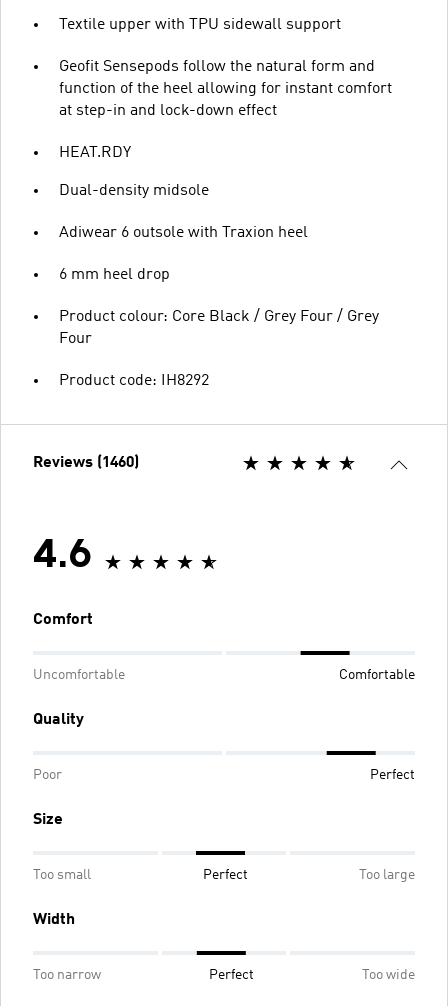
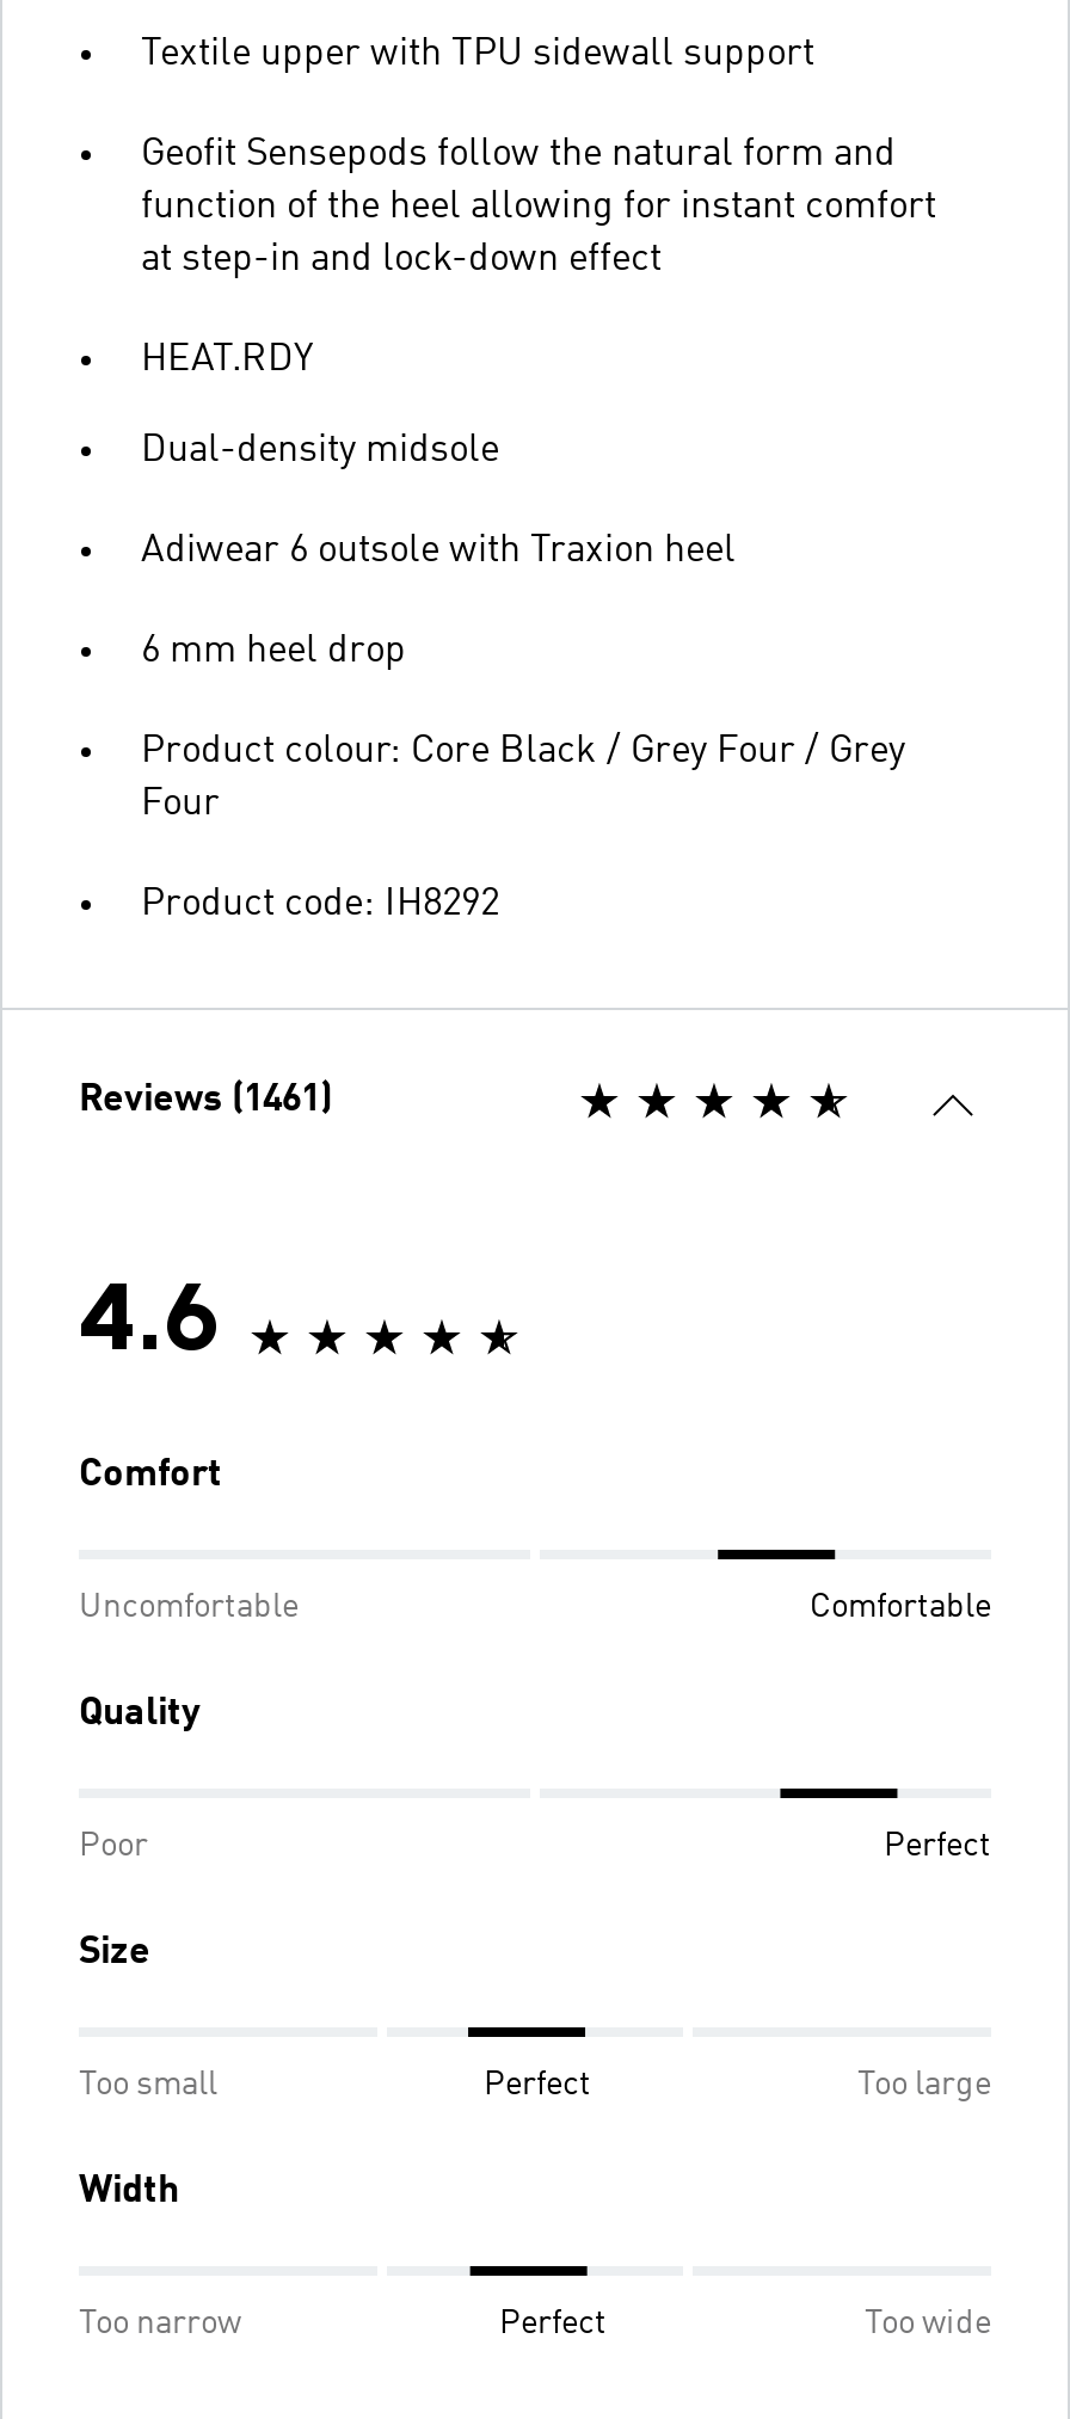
[33,455,139,471] Reviews (1460) -> [79,1082,332,1120] Reviews (1461)

